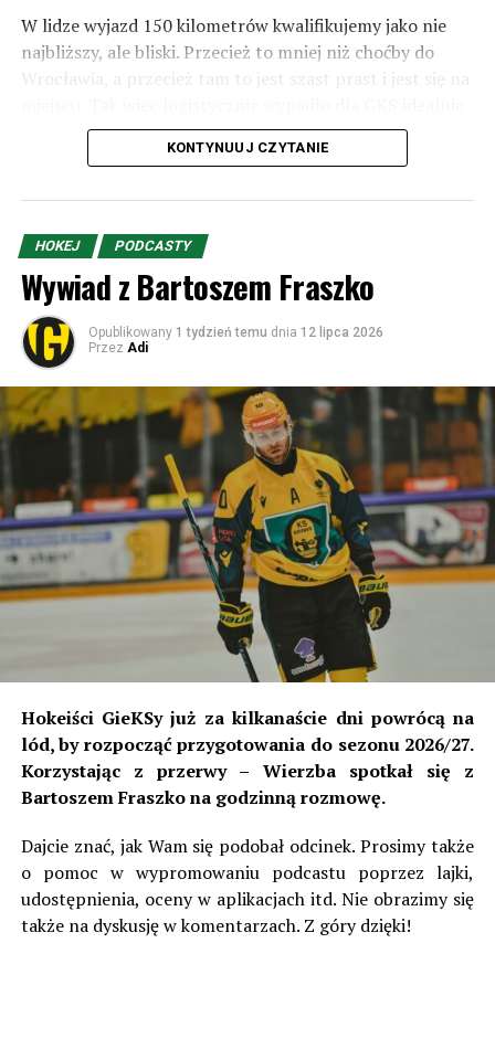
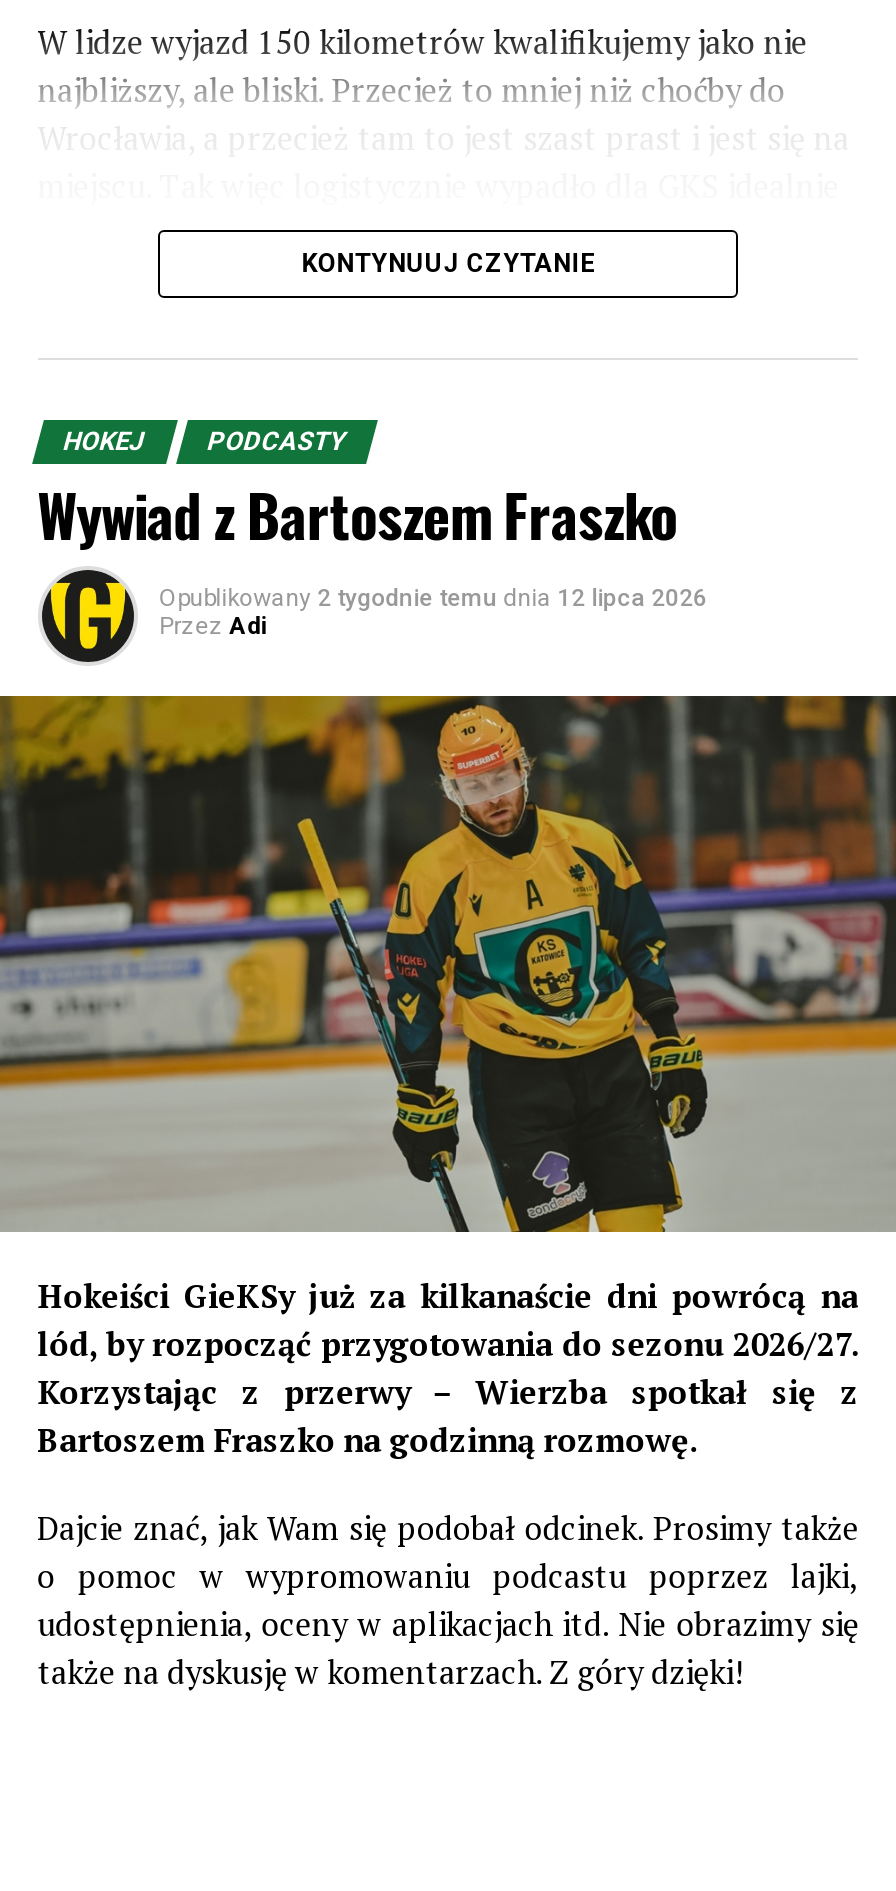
[88,324,383,340] Opublikowany 1 tydzień temu dnia 12 lipca 2026 -> [159,583,707,611] Opublikowany 2 tygodnie temu dnia 12 lipca 2026

